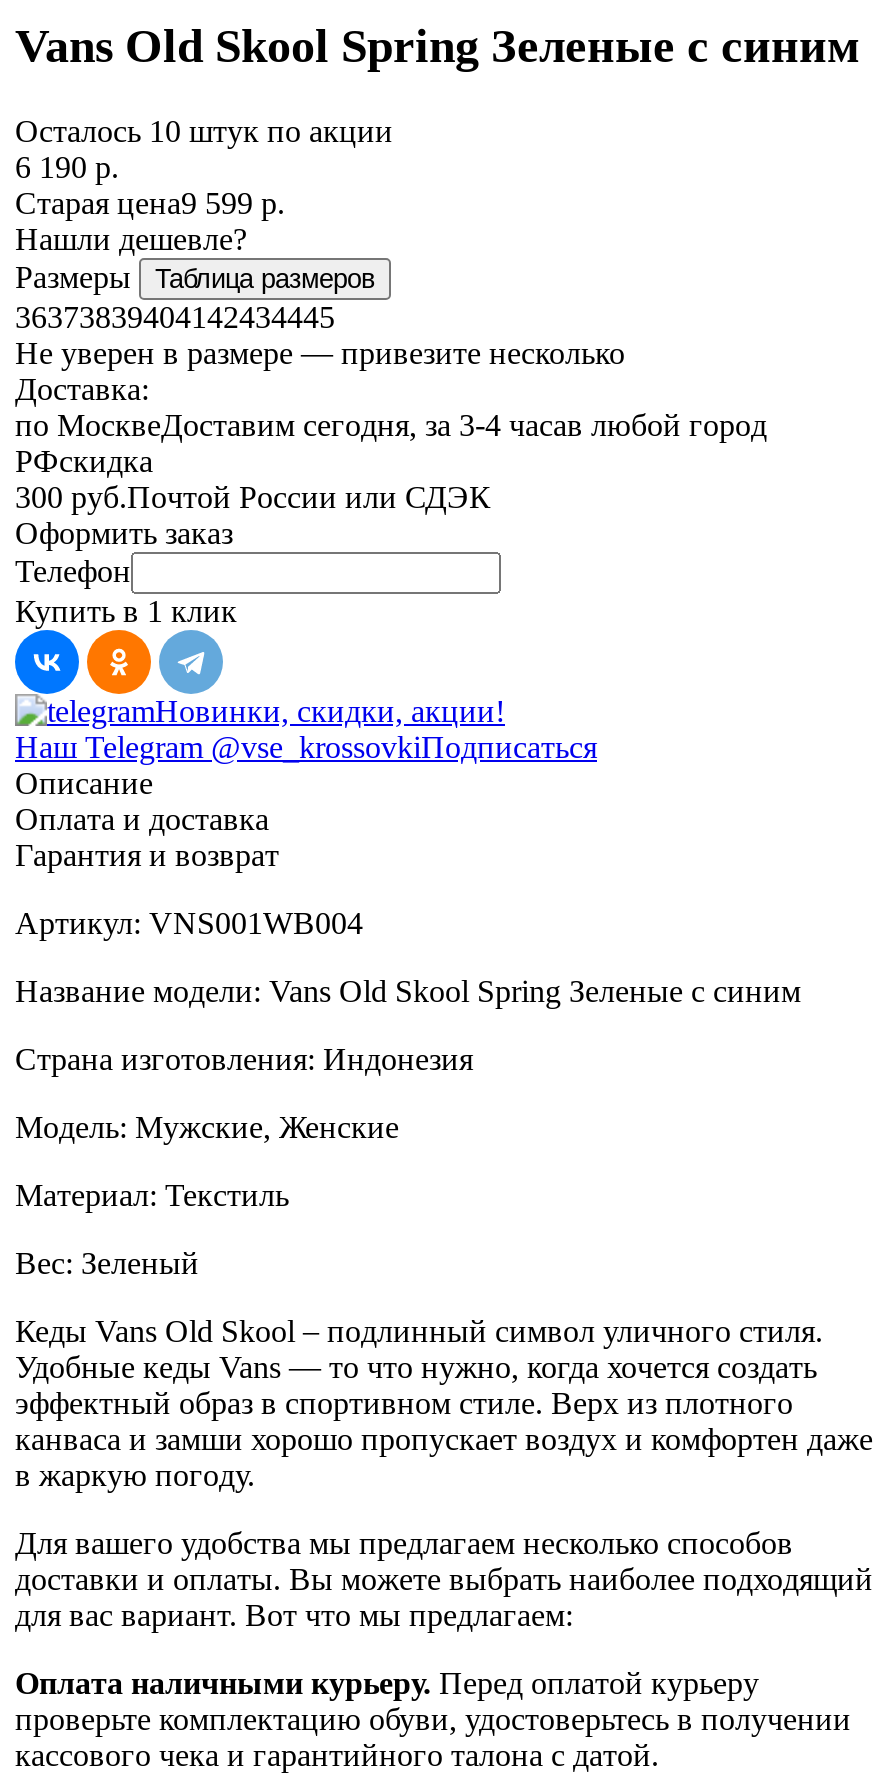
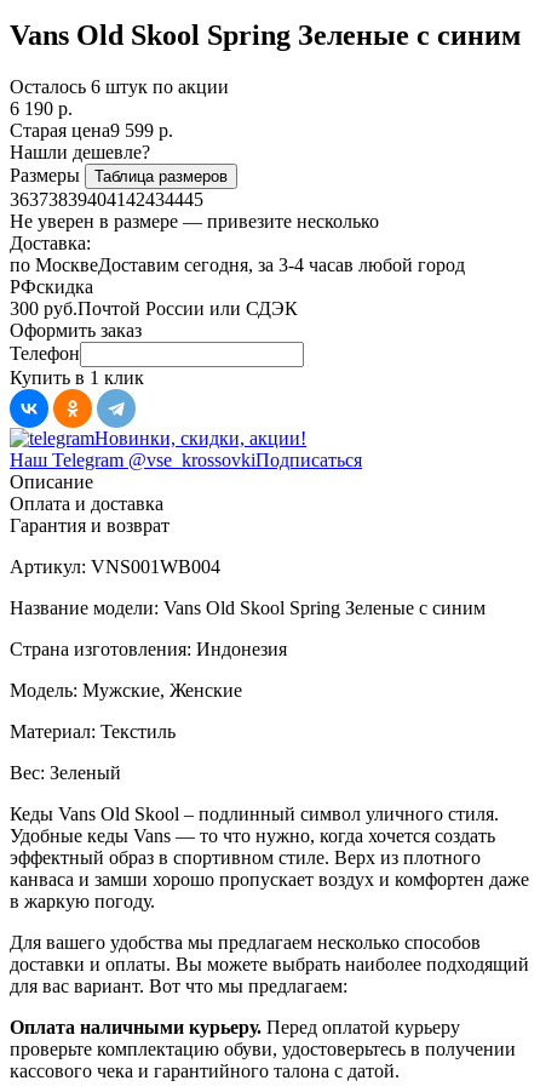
[15,113,393,147] Осталось 10 штук по акции -> [10,76,229,96] Осталось 6 штук по акции

